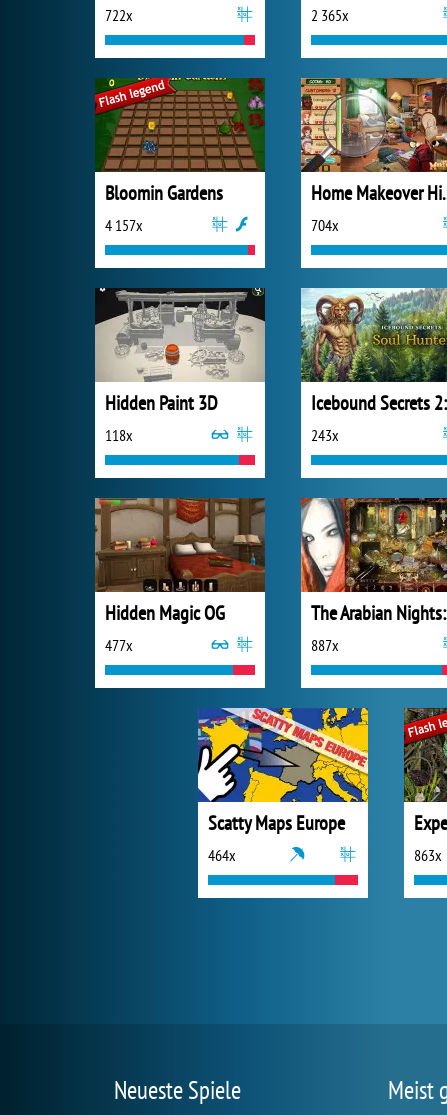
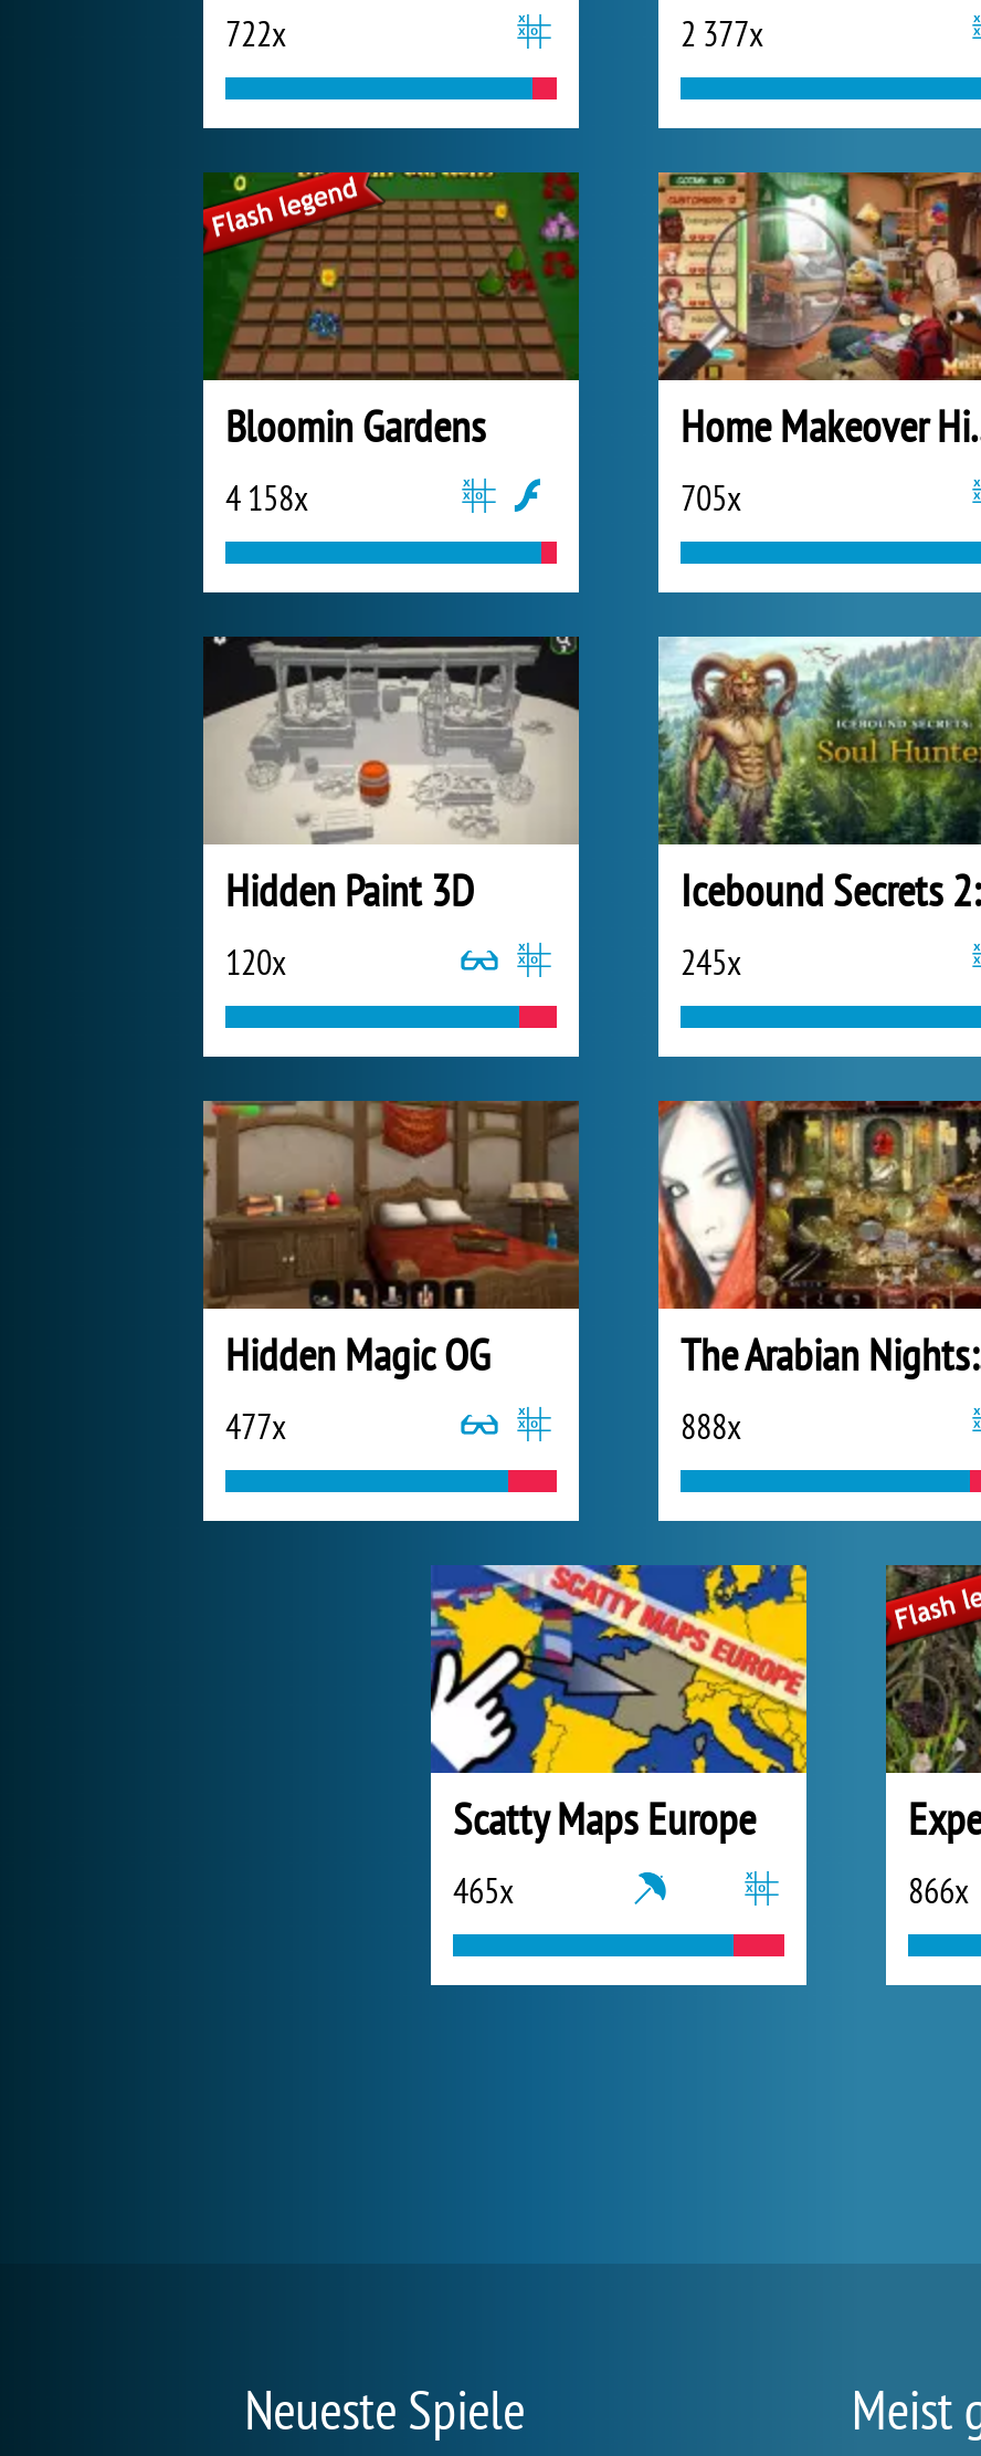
[311,5,349,25] 2 365x -> [681,11,764,55] 2 377x
[105,215,143,235] 4 157x -> [225,475,309,519] 4 158x
[311,215,339,235] 704x -> [681,475,742,519] 705x
[105,425,339,445] 118x | 243x -> [225,940,742,984] 120x | 245x
[311,635,339,655] 887x -> [681,1404,742,1448] 888x
[208,845,236,865] 464x -> [453,1868,515,1912] 465x
[414,845,442,865] 863x -> [908,1868,970,1912] 866x

